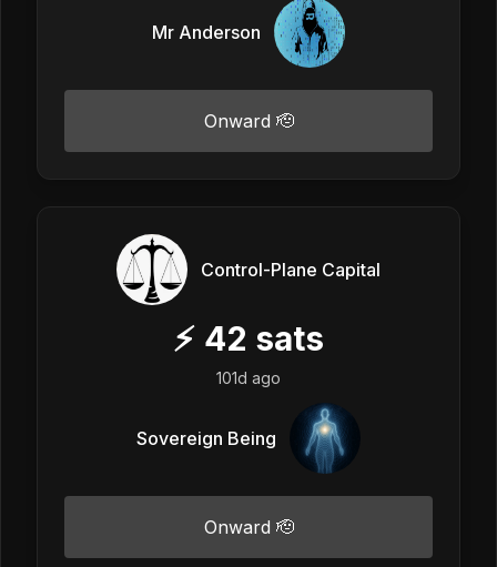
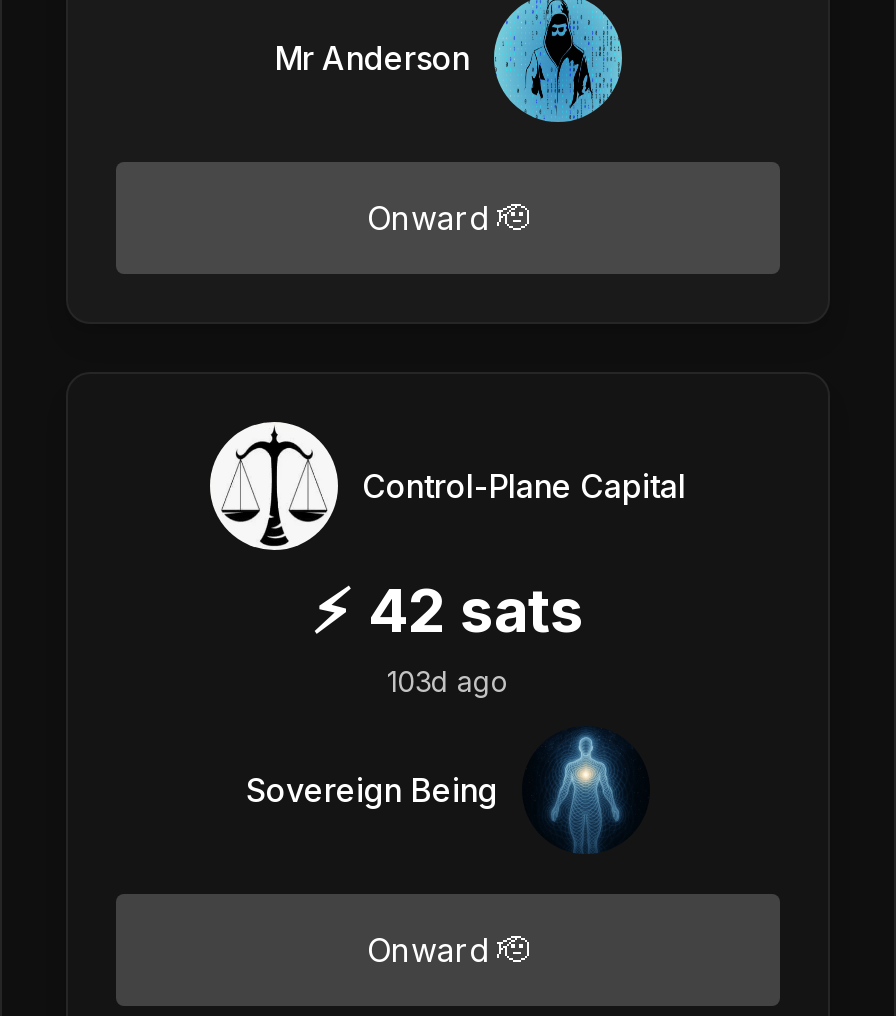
[216,368,281,387] 101d ago -> [387,663,509,697] 103d ago

